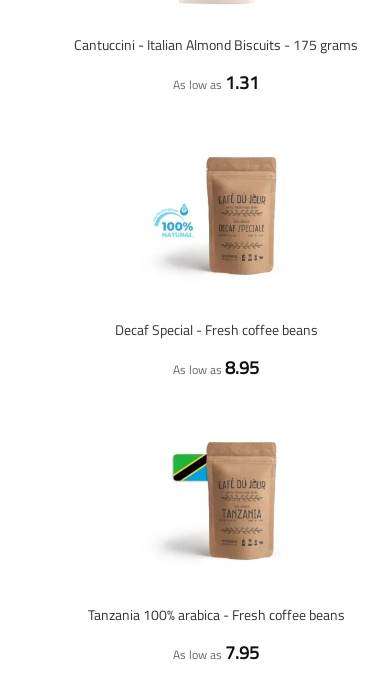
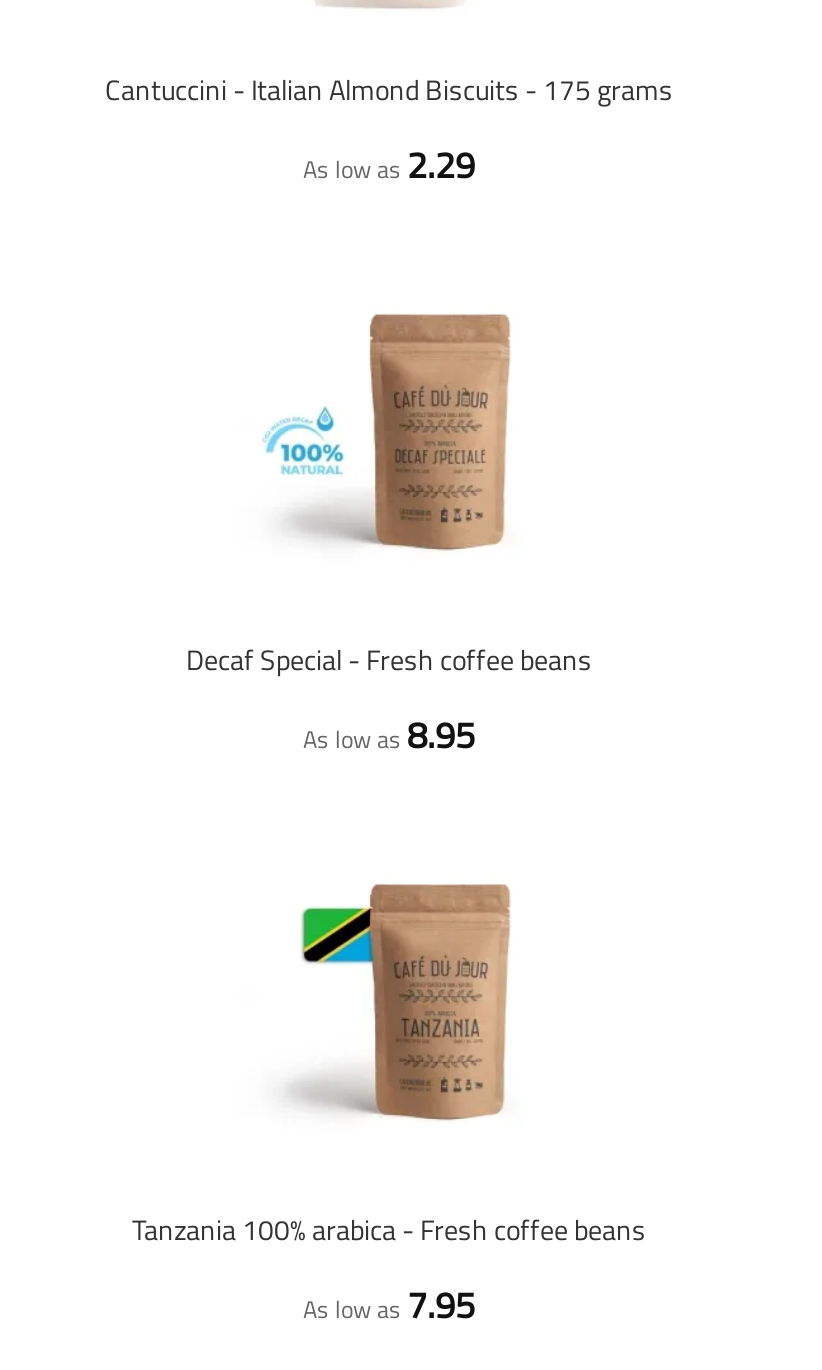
[173,69,259,96] As low as 1.31 -> [303,138,475,192] As low as 2.29

